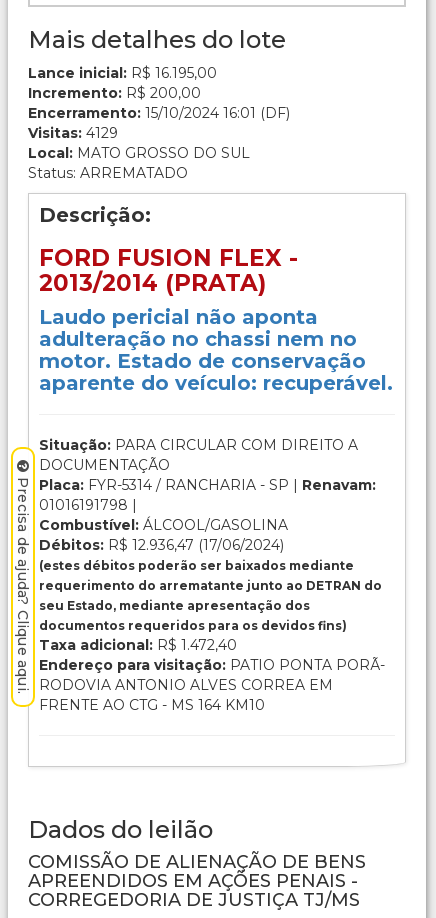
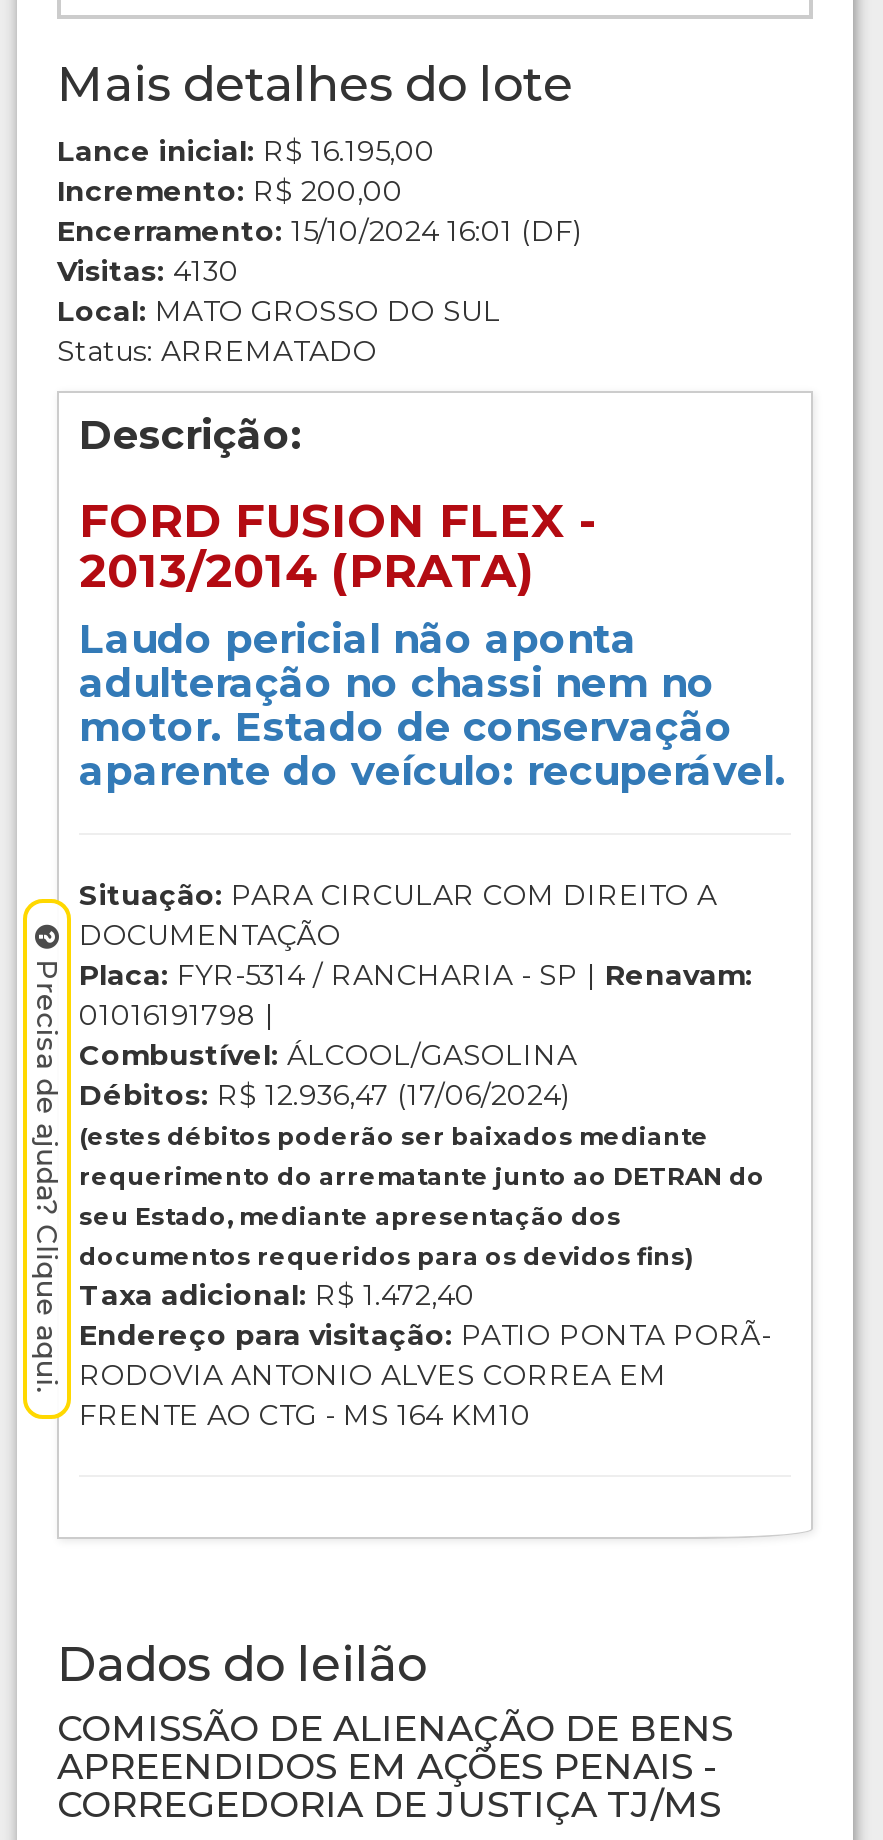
[28,124,118,142] Visitas: 4129 -> [57,254,239,290] Visitas: 4130

